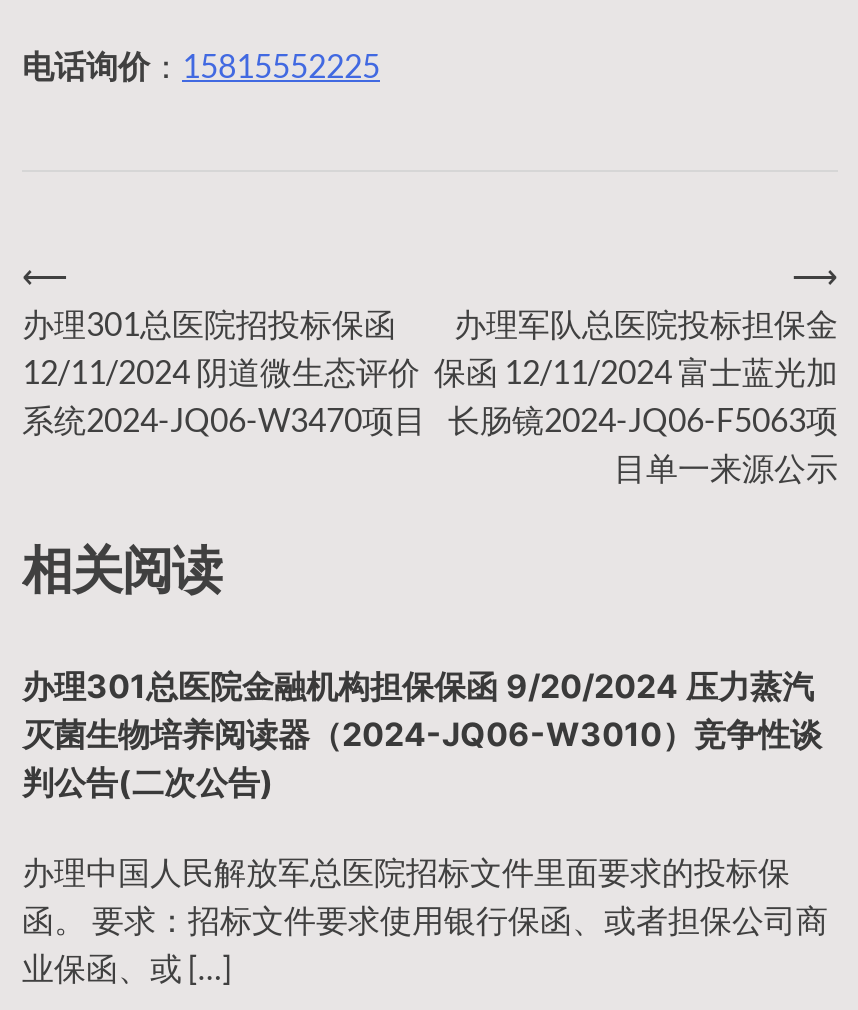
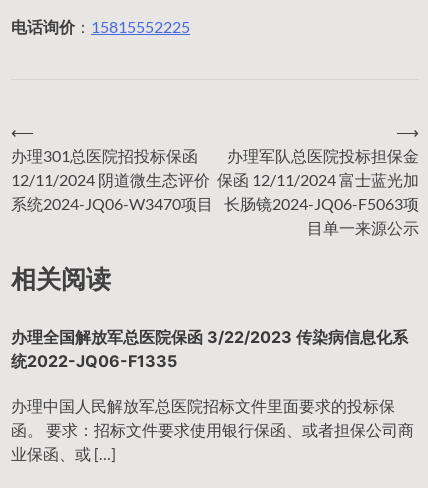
[22,666,822,802] 办理301总医院金融机构担保保函 9/20/2024 压力蒸汽 | 灭菌生物培养阅读器（2024-JQ06-W3010）竞争性谈 | 判公告(二次公告) -> [11,327,408,371] 办理全国解放军总医院保函 3/22/2023 传染病信息化系 | 统2022-JQ06-F1335

